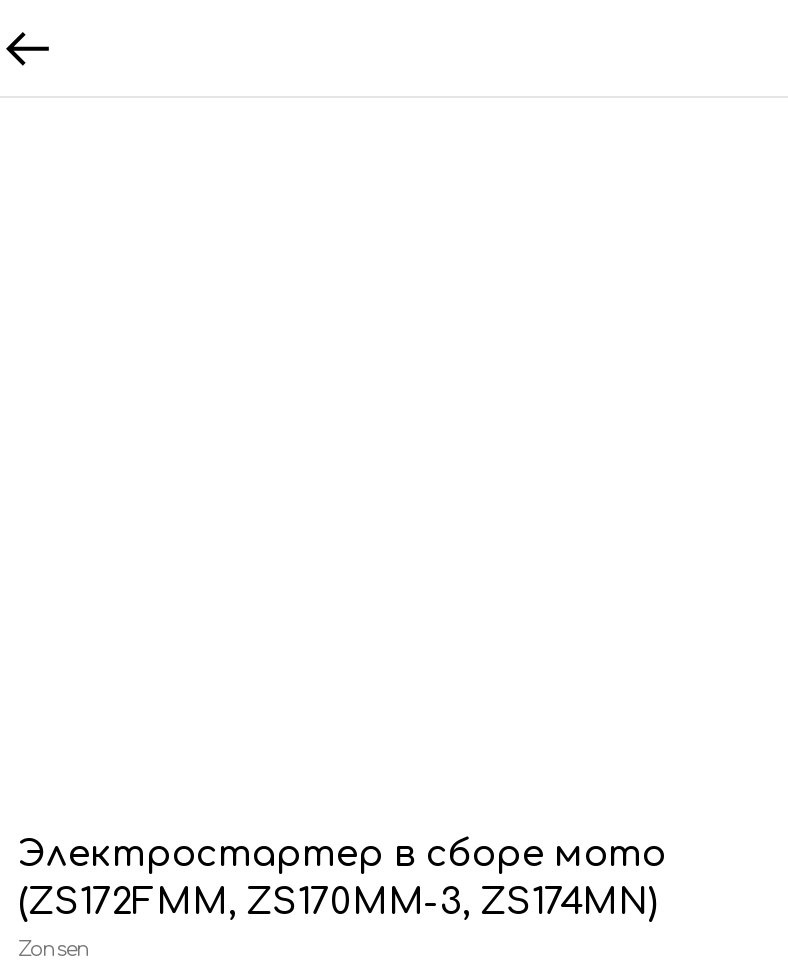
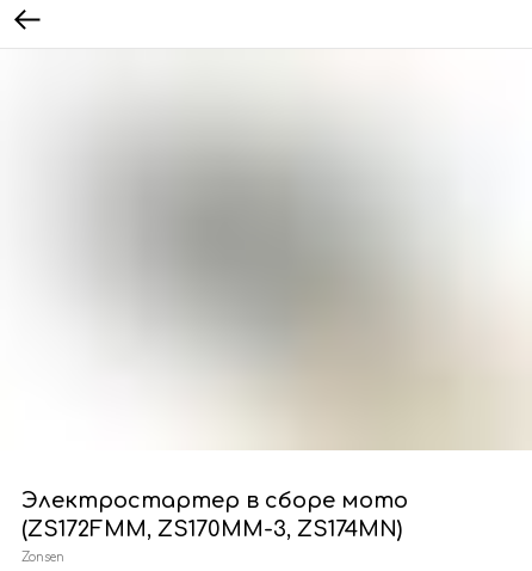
none -> [21,51,528,452] [image]

